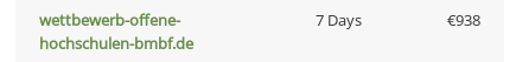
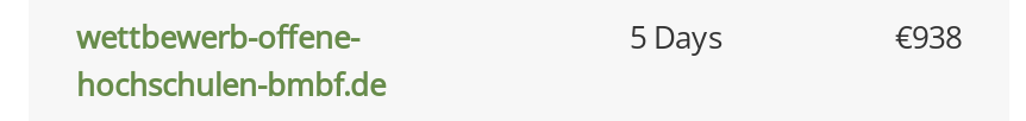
[315,9,361,30] 7 Days -> [630,15,722,58] 5 Days

